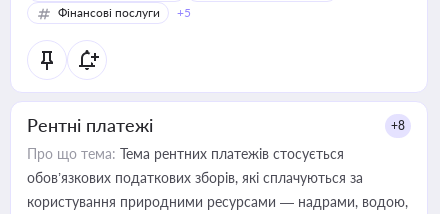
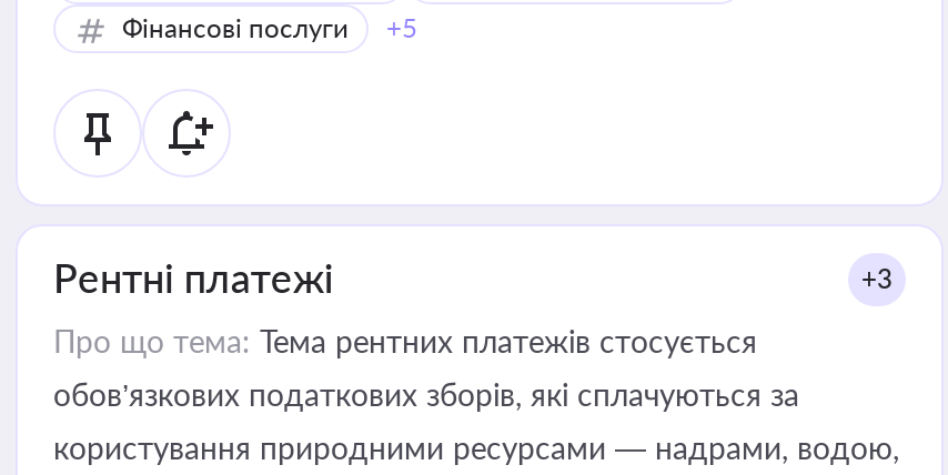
[391,118,405,133] +8 -> [861,262,892,295] +3

